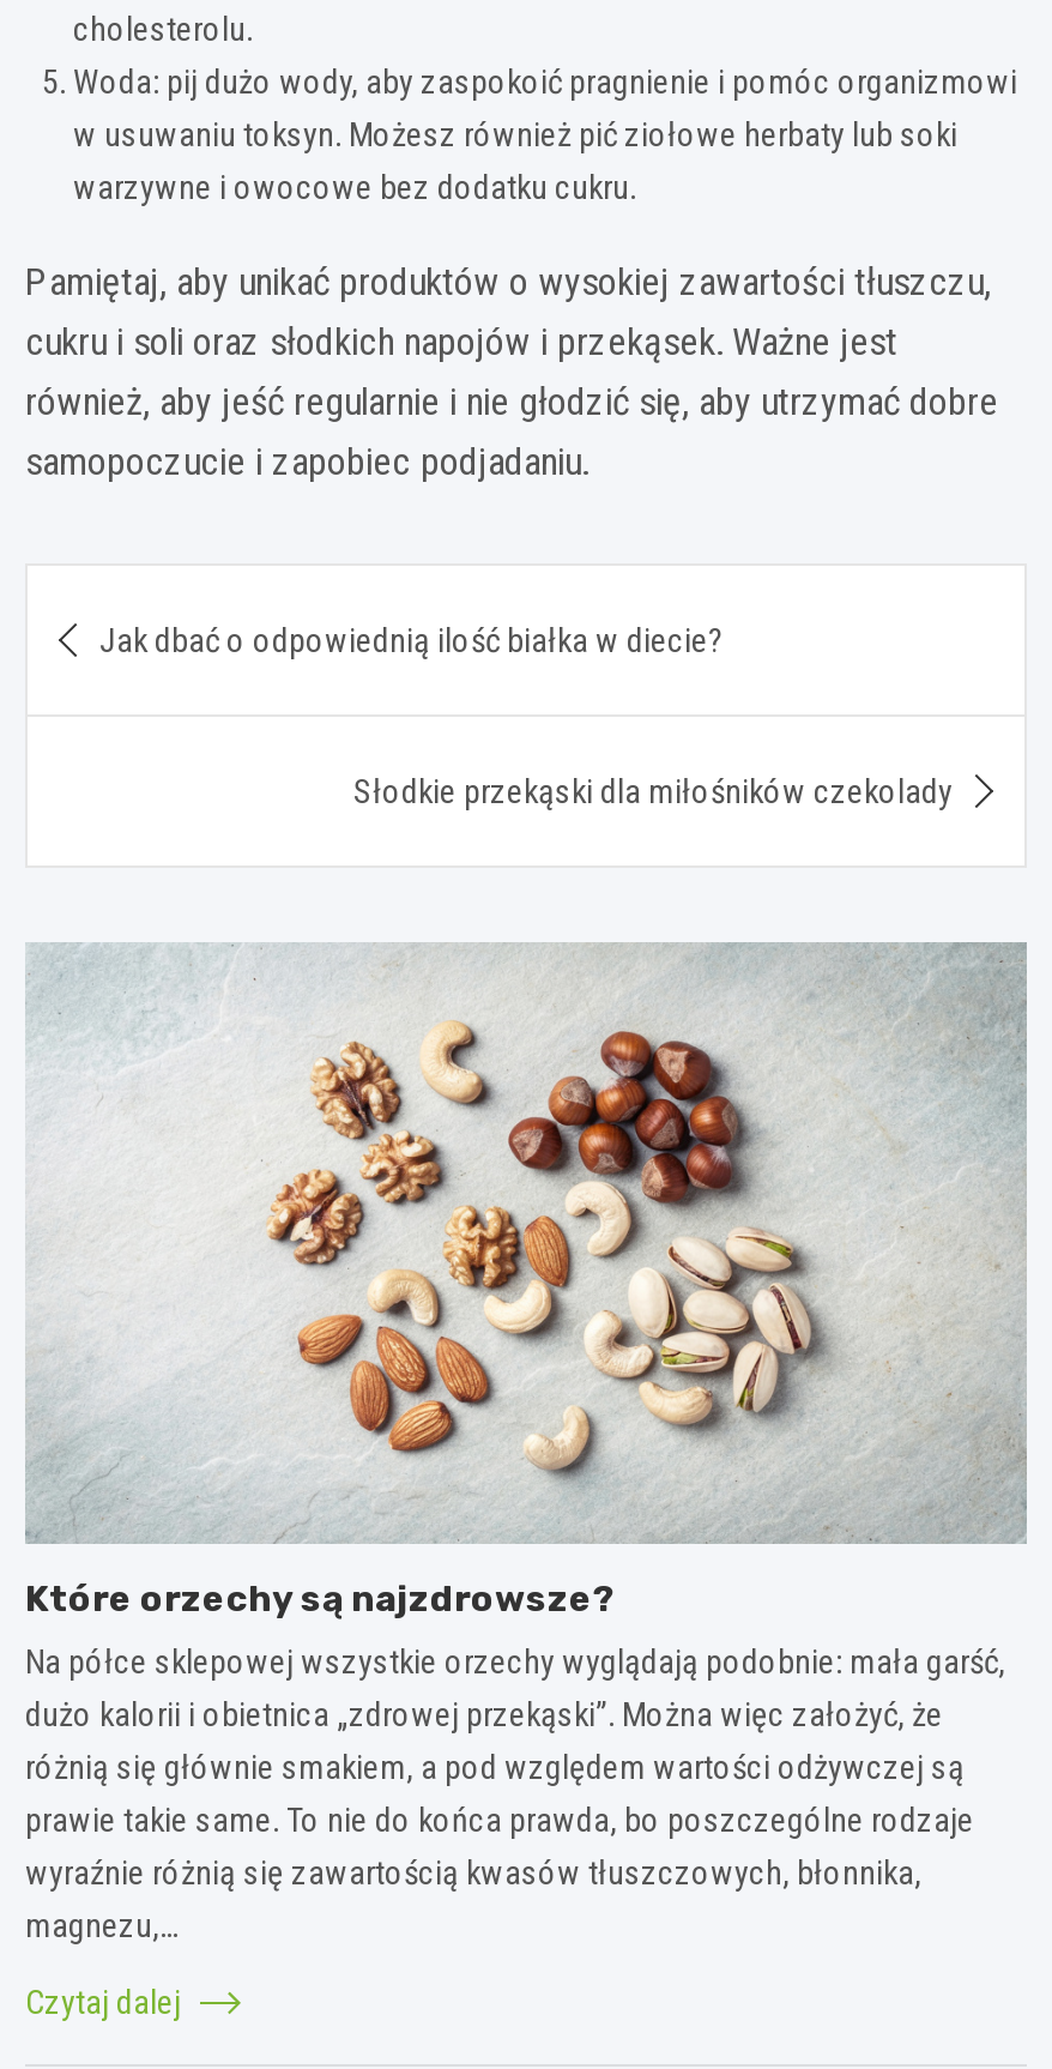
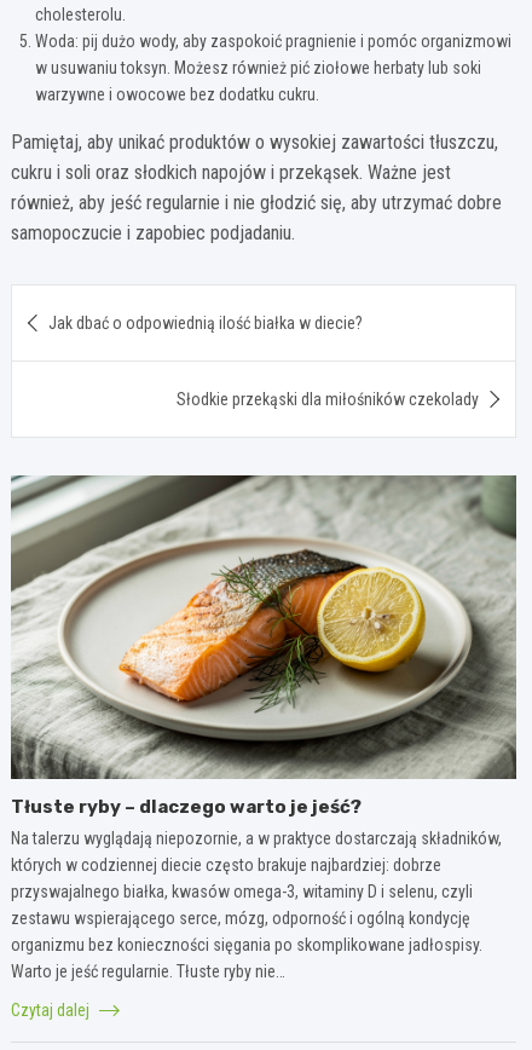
[25,942,1024,1620] [image] | Które orzechy są najzdrowsze? -> [10,474,516,817] [image] | Tłuste ryby – dlaczego warto je jeść?
[25,1641,1005,1943] Na półce sklepowej wszystkie orzechy wyglądają podobnie: mała garść, | dużo kalorii i obietnica „zdrowej przekąski”. Można więc założyć, że | różnią się głównie smakiem, a pod względem wartości odżywczej są | prawie takie same. To nie do końca prawda, bo poszczególne rodzaje | wyraźnie różnią się zawartością kwasów tłuszczowych, błonnika, | magnezu,… -> [11,828,502,981] Na talerzu wyglądają niepozornie, a w praktyce dostarczają składników, | których w codziennej diecie często brakuje najbardziej: dobrze | przyswajalnego białka, kwasów omega-3, witaminy D i selenu, czyli | zestawu wspierającego serce, mózg, odporność i ogólną kondycję | organizmu bez konieczności sięgania po skomplikowane jadłospisy. | Warto je jeść regularnie. Tłuste ryby nie…

